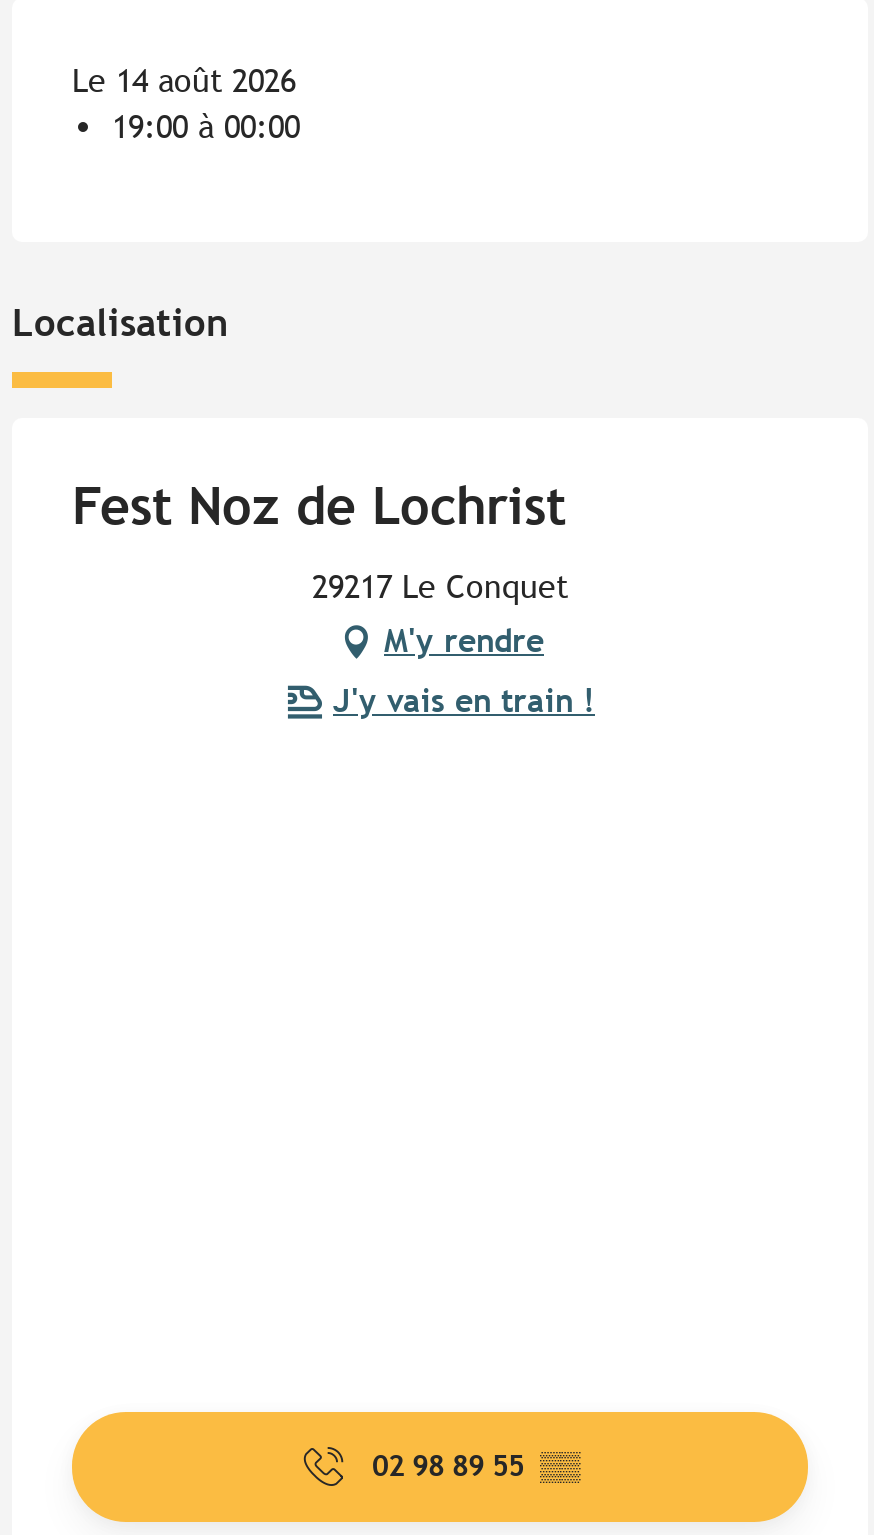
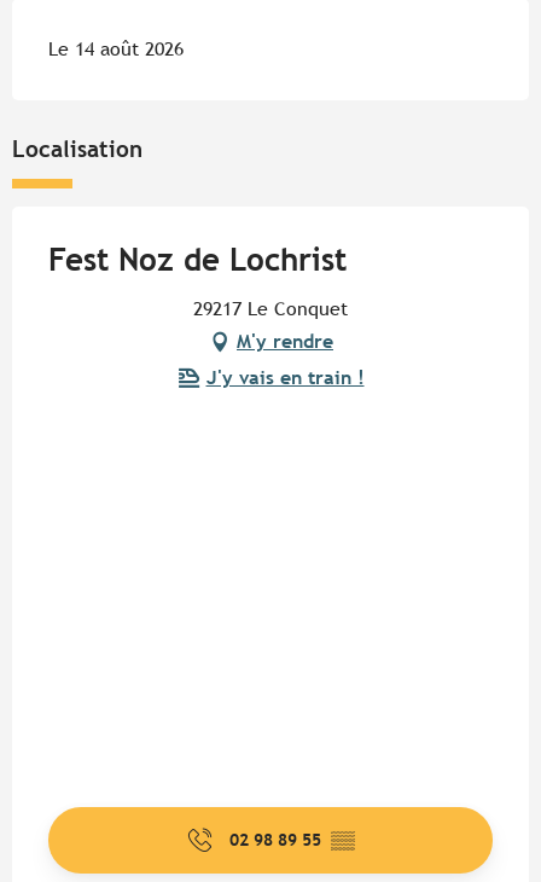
[112,108,300,146] 19:00 à 00:00 -> none

